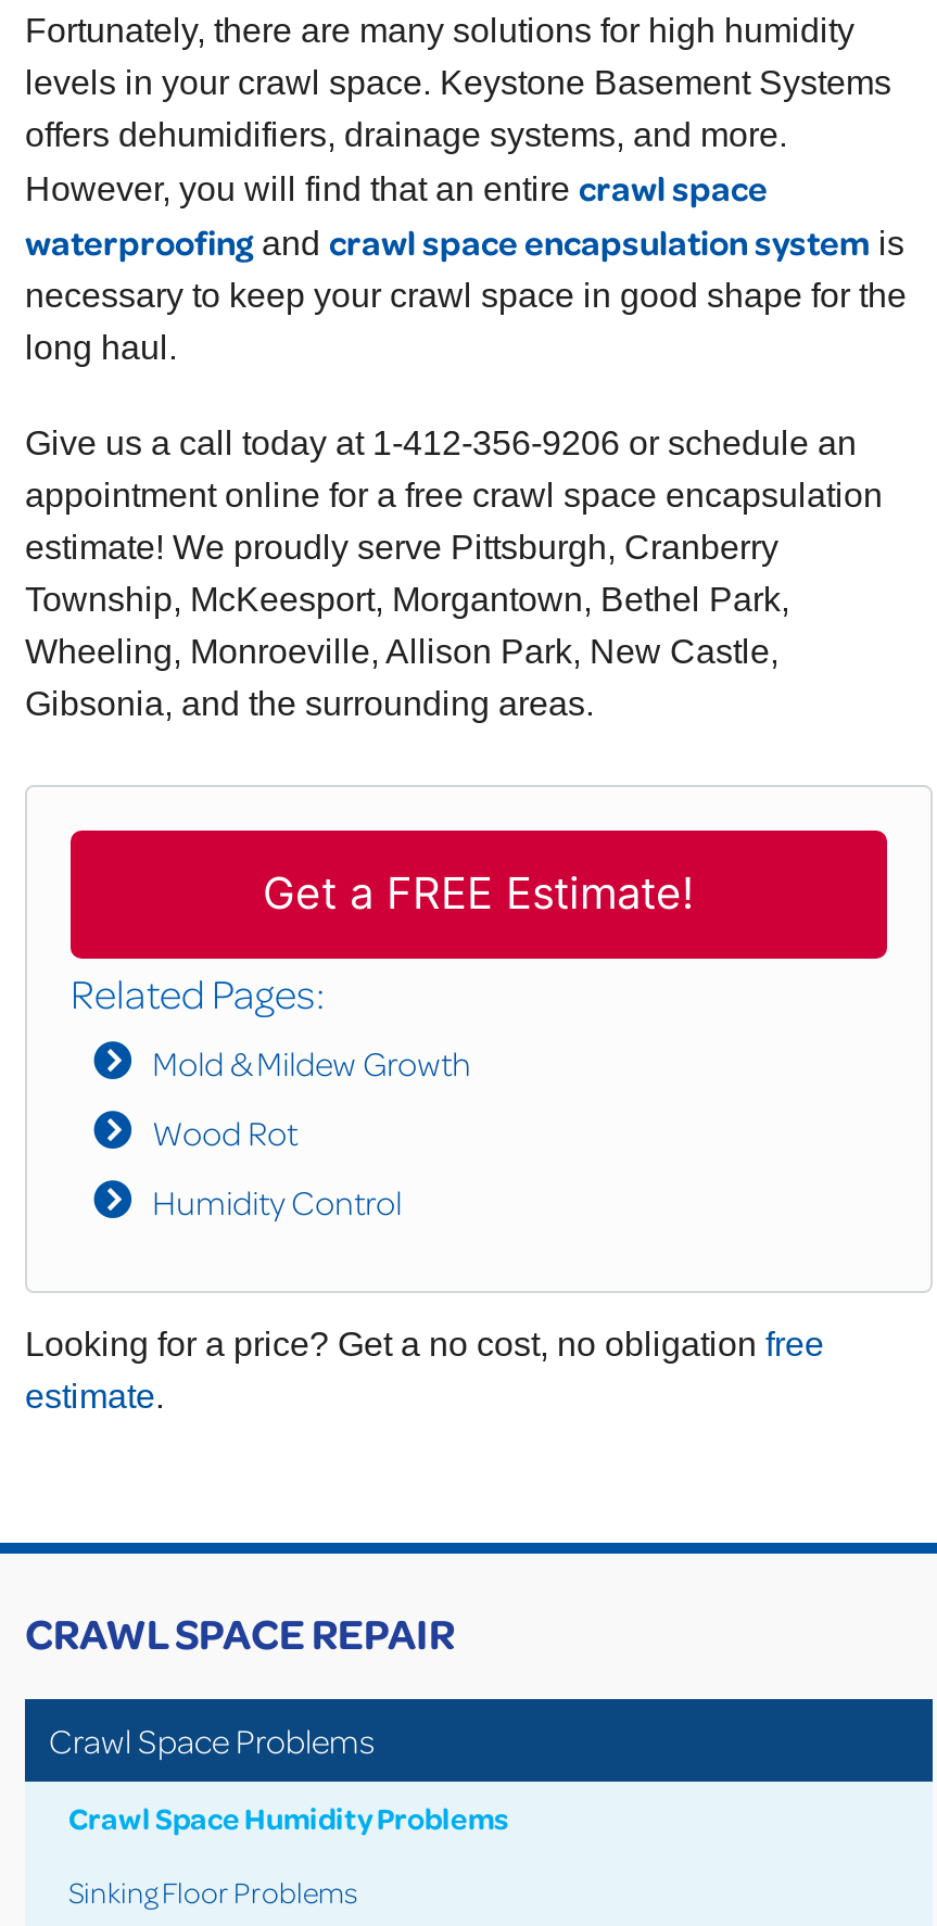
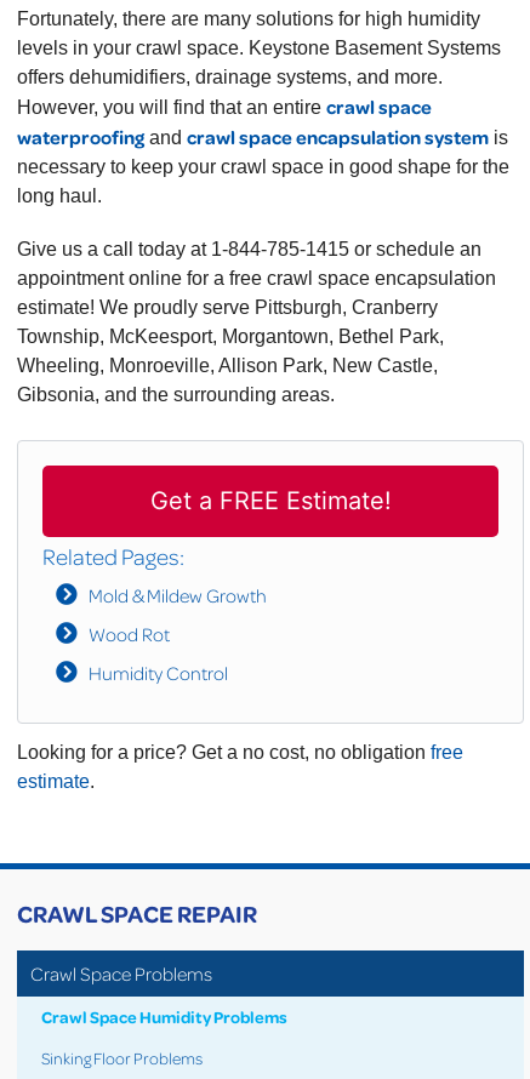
[25,425,857,461] Give us a call today at 1-412-356-9206 or schedule an -> [17,239,481,259] Give us a call today at 1-844-785-1415 or schedule an

